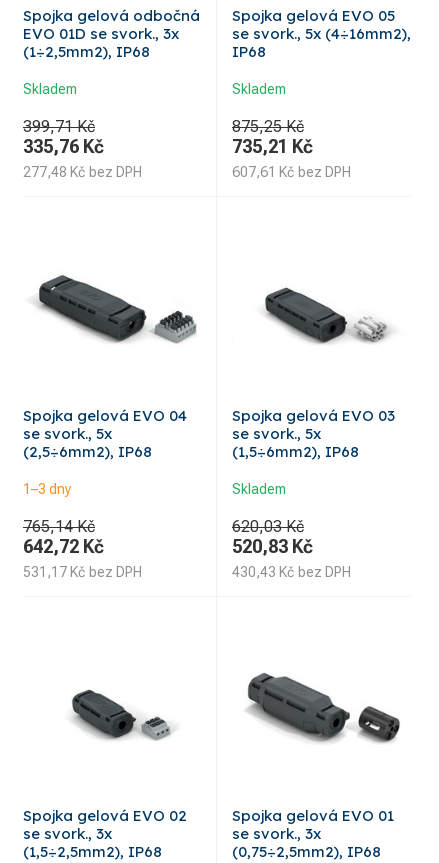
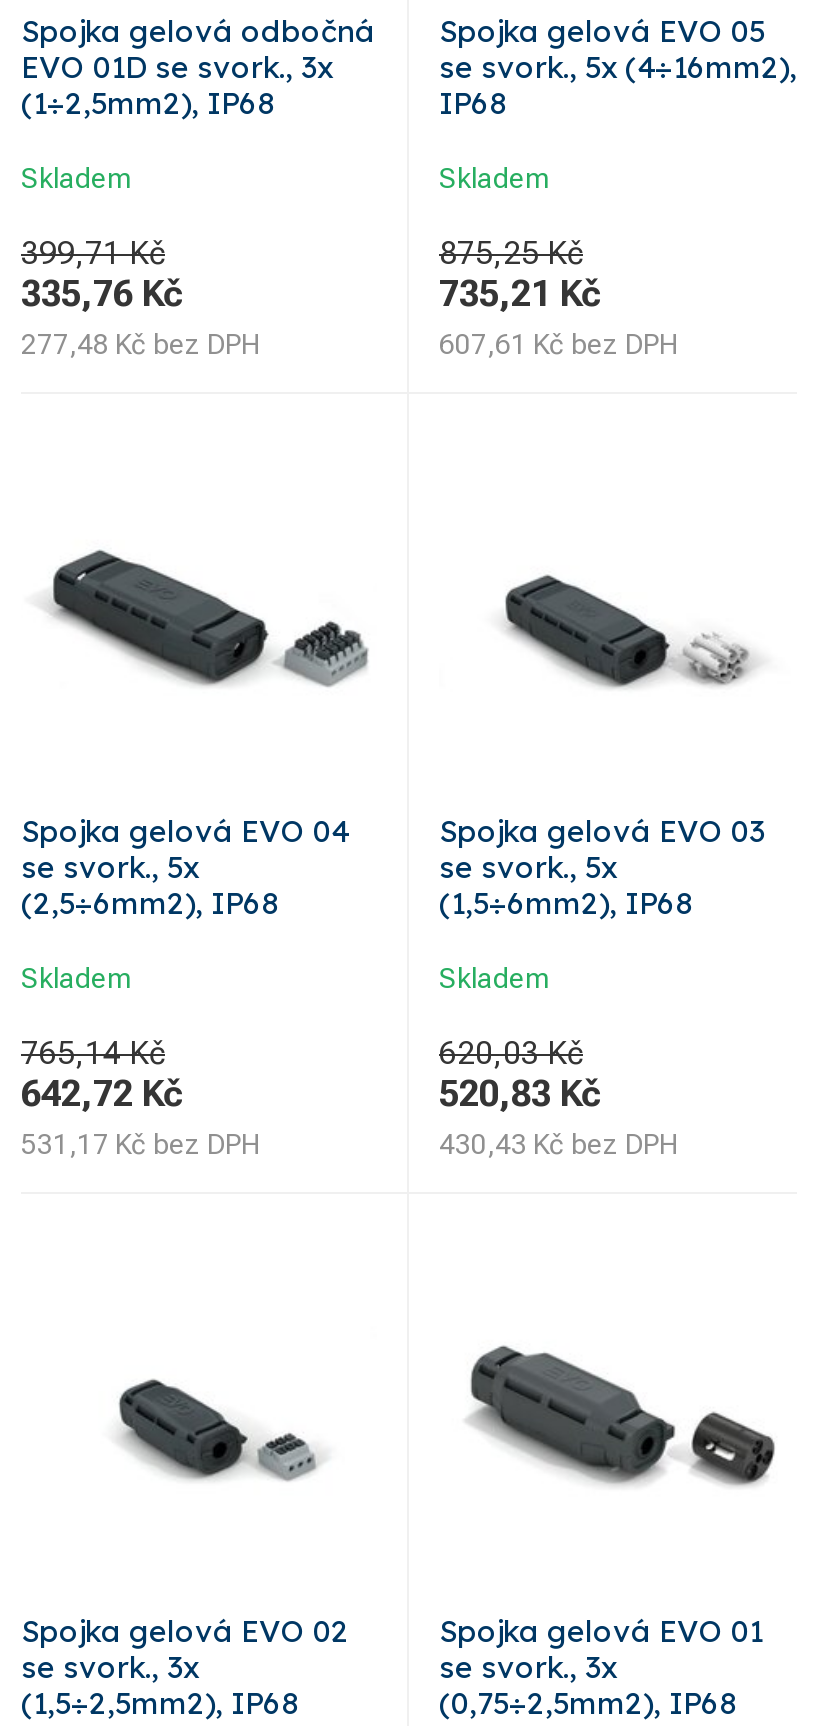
[23,481,71,497] 1–3 dny -> [21,963,129,995] Skladem

